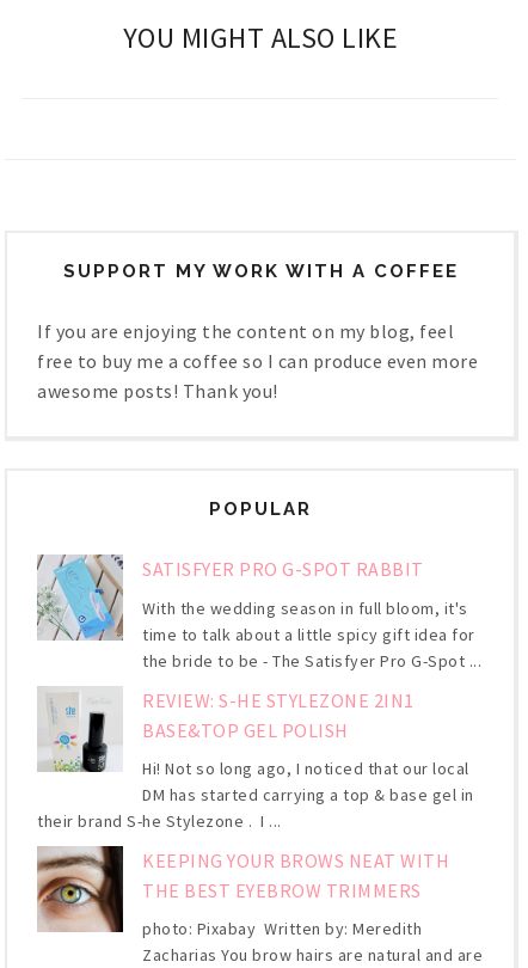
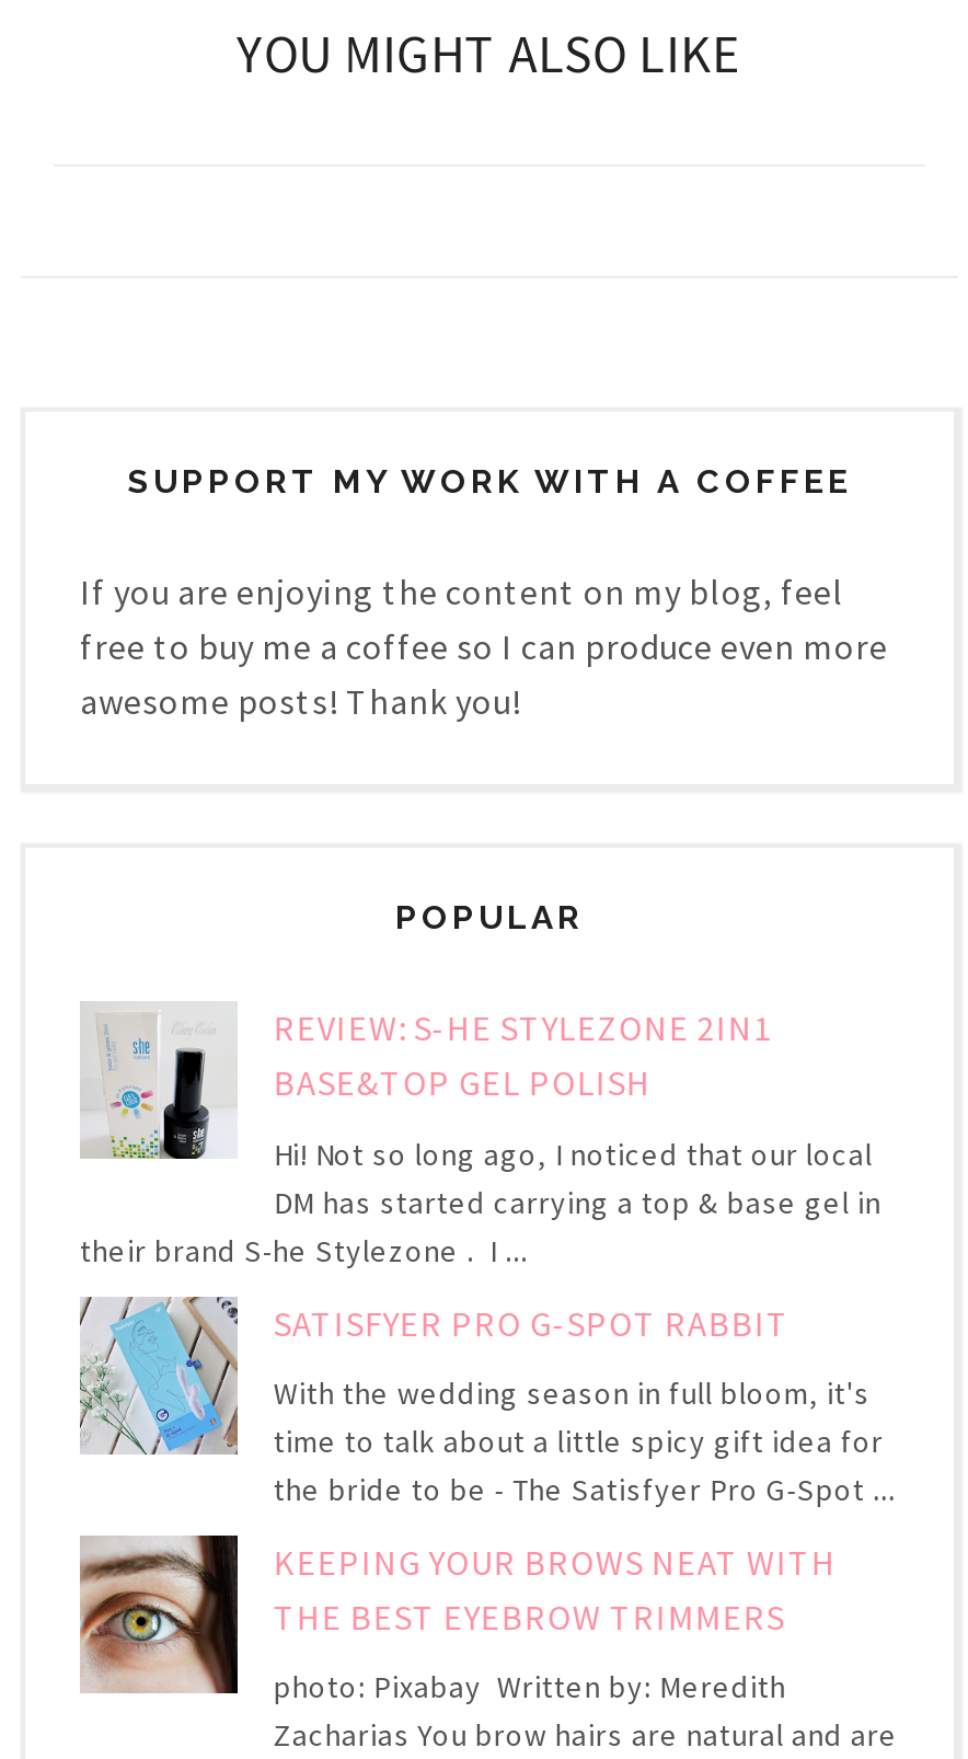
moved [37,553,482,671] -> [80,1297,896,1509]: [image] | SATISFYER PRO G-SPOT RABBIT | With the wedding season in full bloom, it's | time to talk about a little spicy gift idea for | the bride to be - The Satisfyer Pro G-Spot ...
moved [37,688,474,832] -> [80,1007,881,1270]: [image] | REVIEW: S-HE STYLEZONE 2IN1 | BASE&TOP GEL POLISH | Hi! Not so long ago, I noticed that our local | DM has started carrying a top & base gel in | their brand S-he Stylezone . I ...

